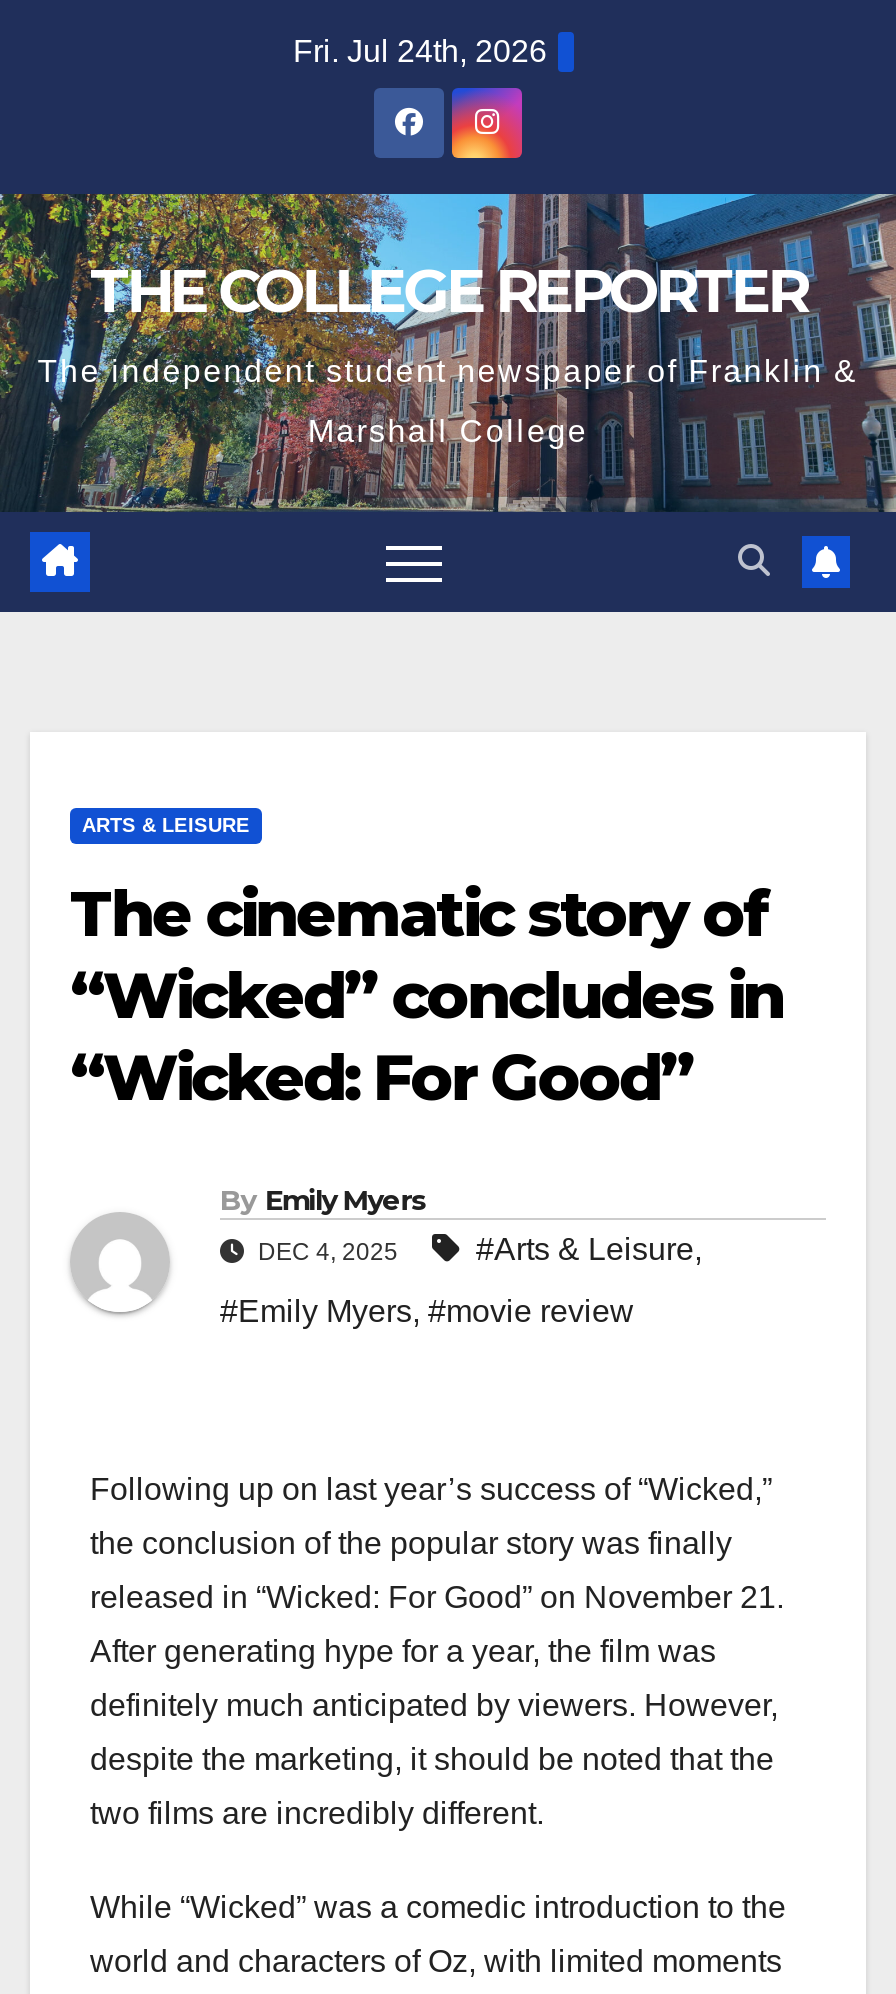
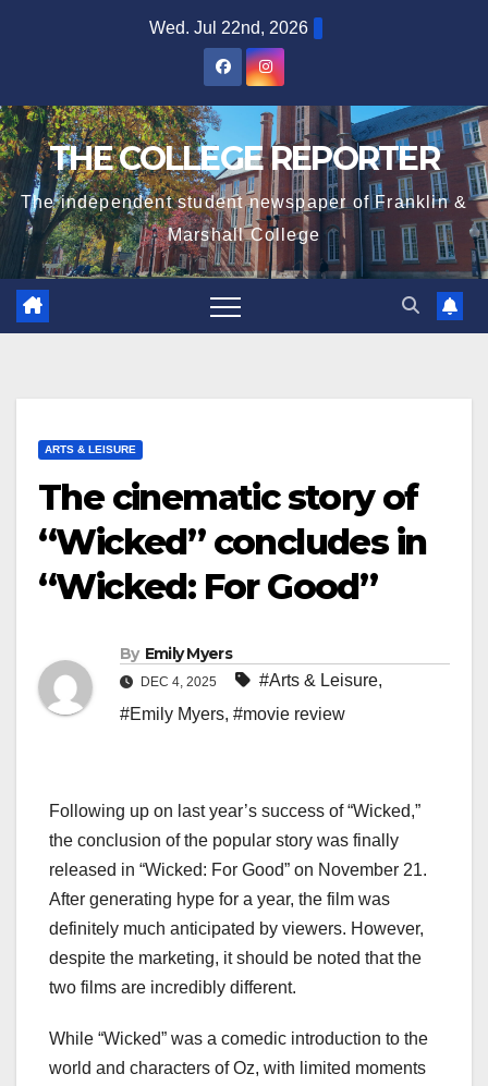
[293,34,547,68] Fri. Jul 24th, 2026 -> [149,19,308,37] Wed. Jul 22nd, 2026

